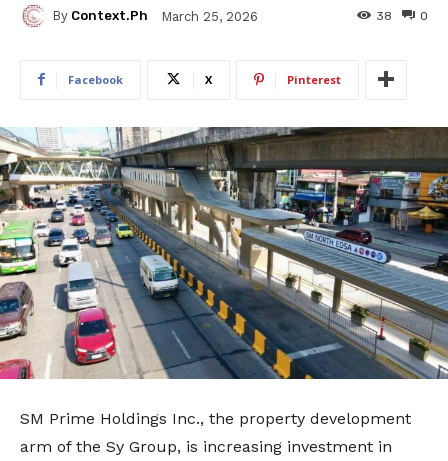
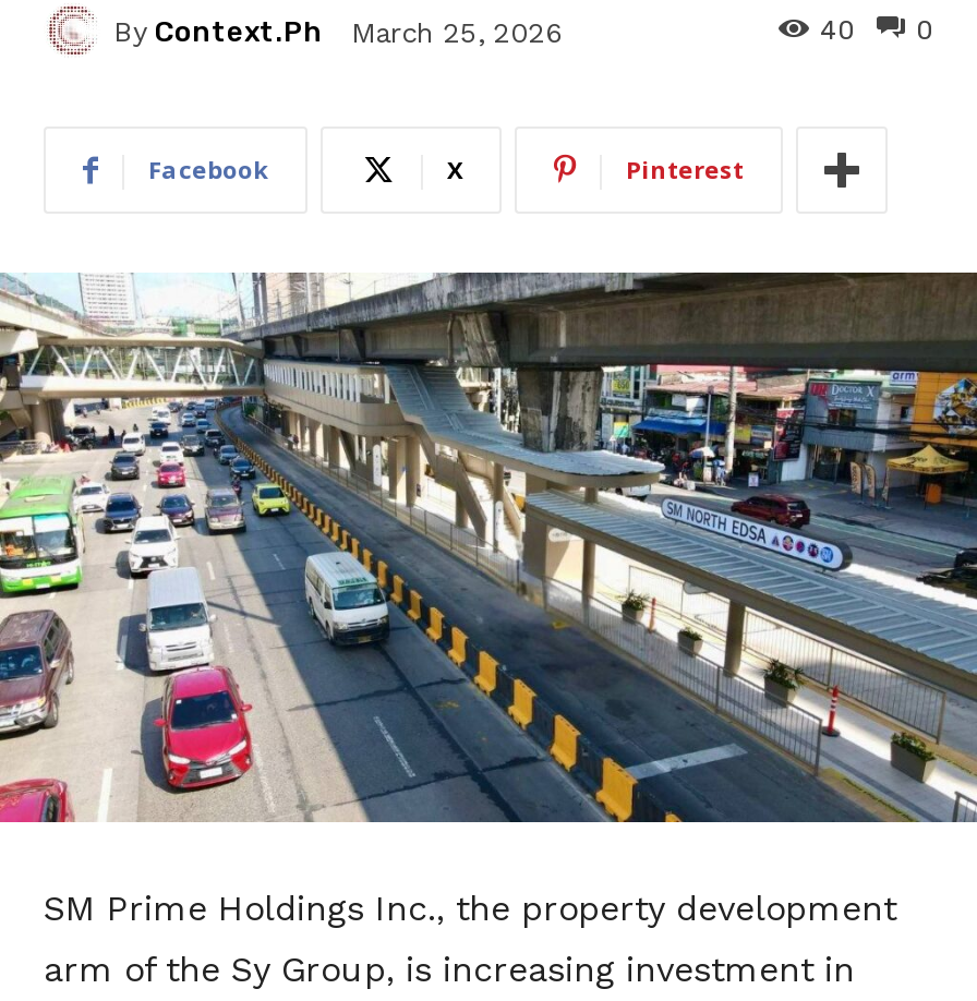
[376,9,428,23] 38 0 -> [820,15,933,46] 40 0

